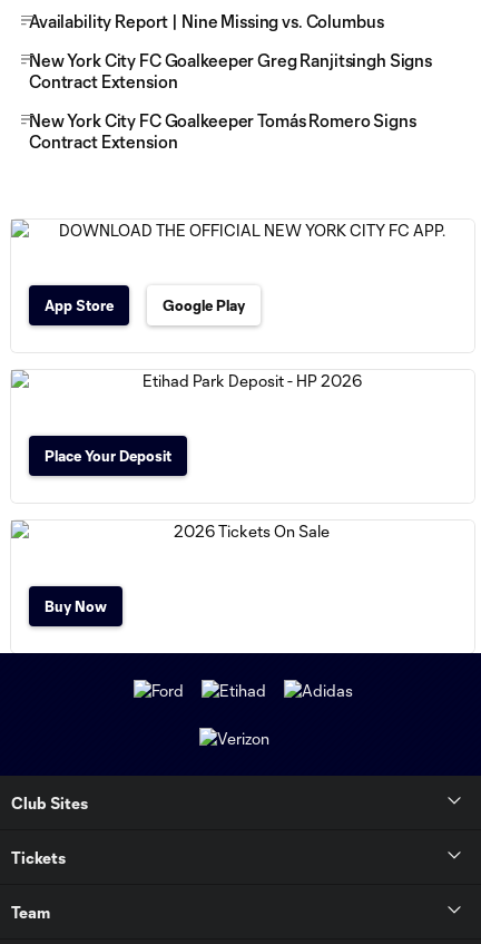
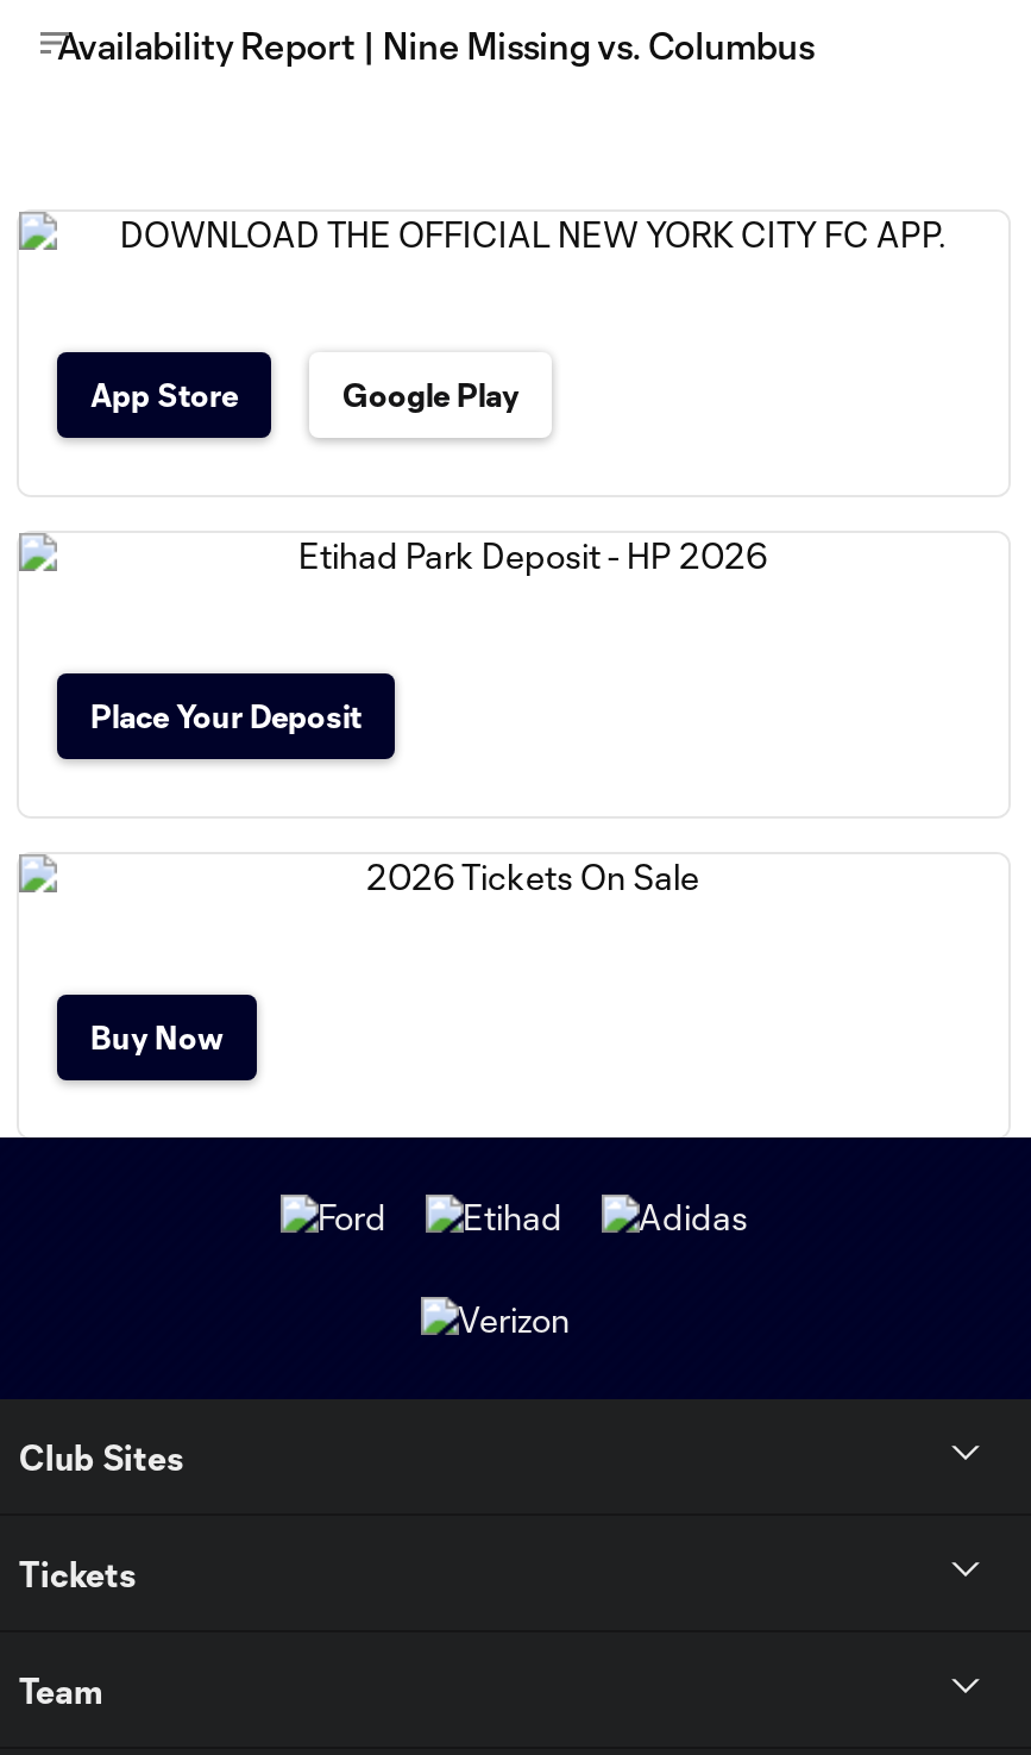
[29,50,432,152] New York City FC Goalkeeper Greg Ranjitsingh Signs | Contract Extension | New York City FC Goalkeeper Tomás Romero Signs | Contract Extension -> none

